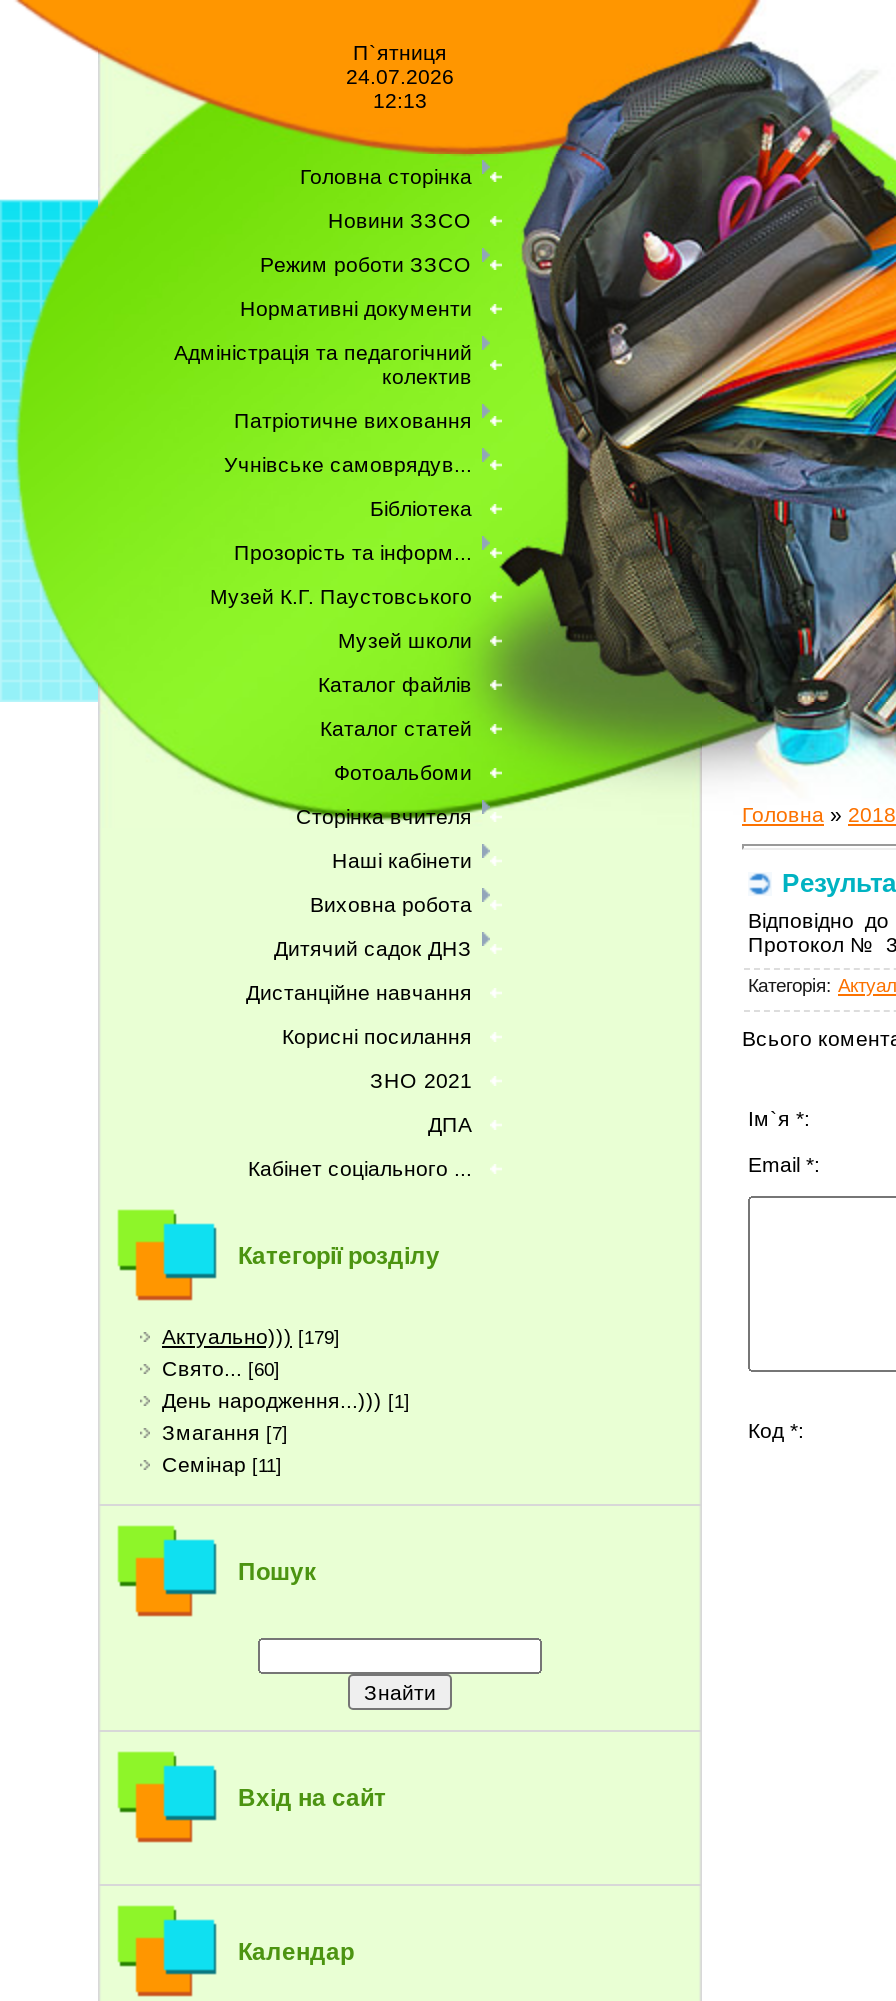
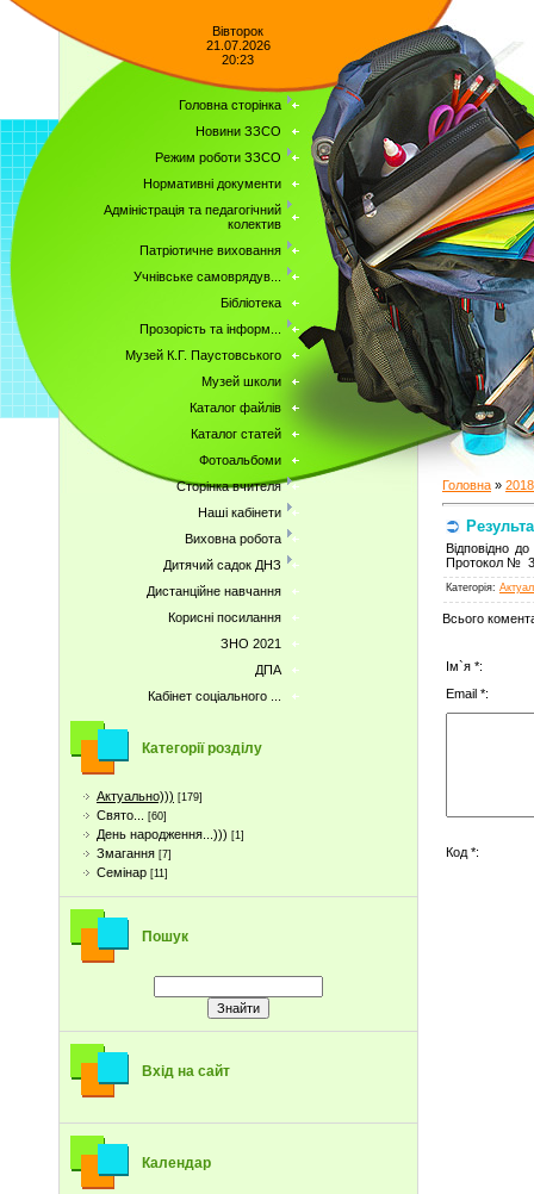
[346,40,454,112] П`ятниця | 24.07.2026 | 12:13 -> [206,24,271,67] Вівторок | 21.07.2026 | 20:23

